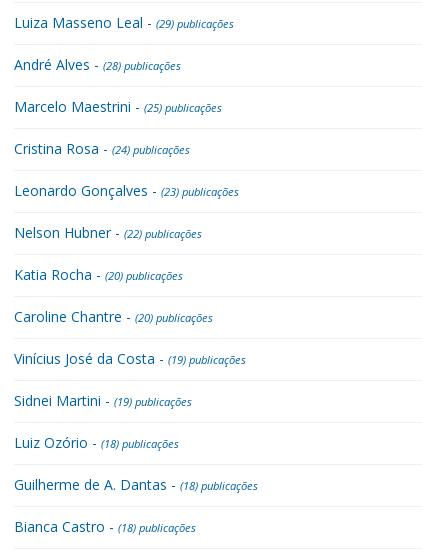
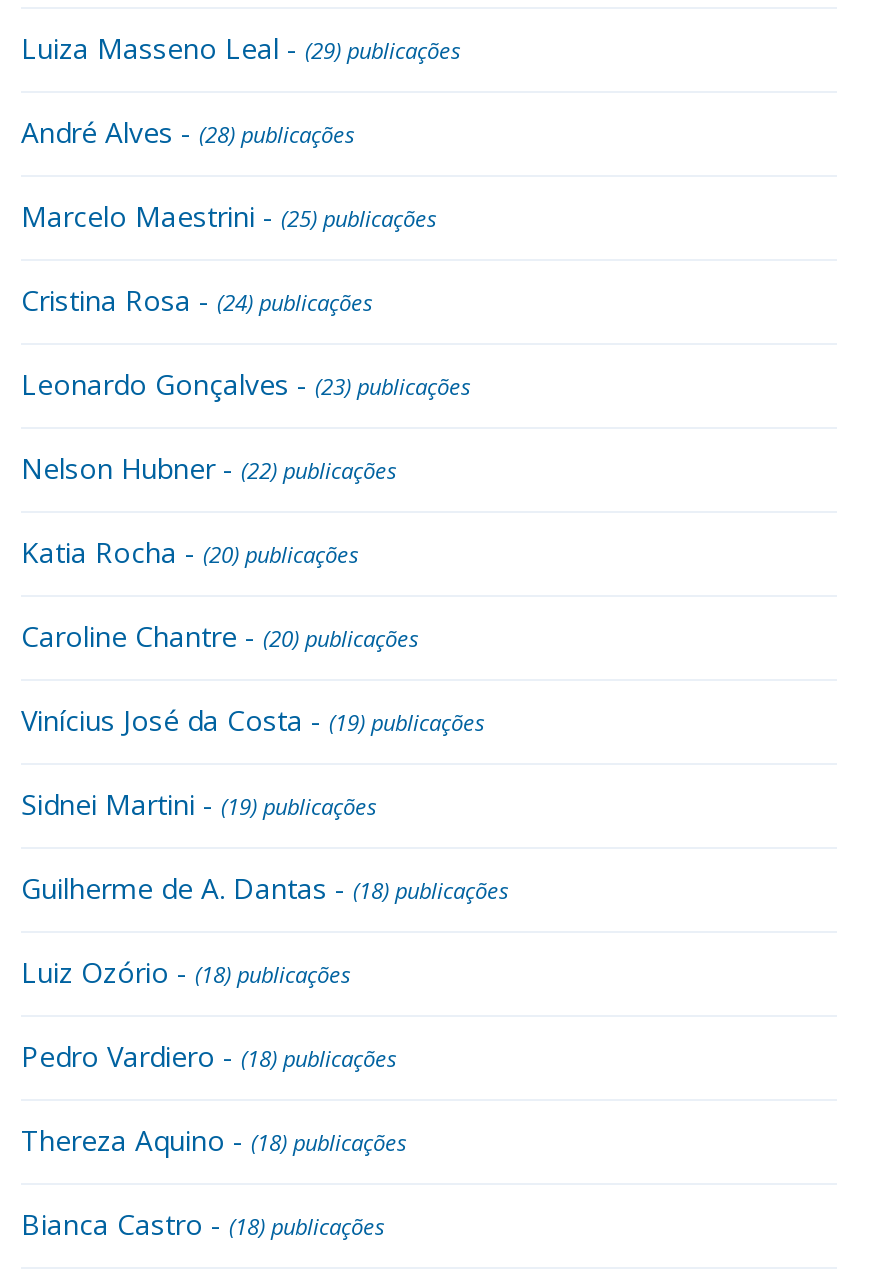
none -> [21,1037,407,1159] Pedro Vardiero - (18) publicações | Thereza Aquino - (18) publicações
moved [14,475,258,494] -> [21,869,509,907]: Guilherme de A. Dantas - (18) publicações

